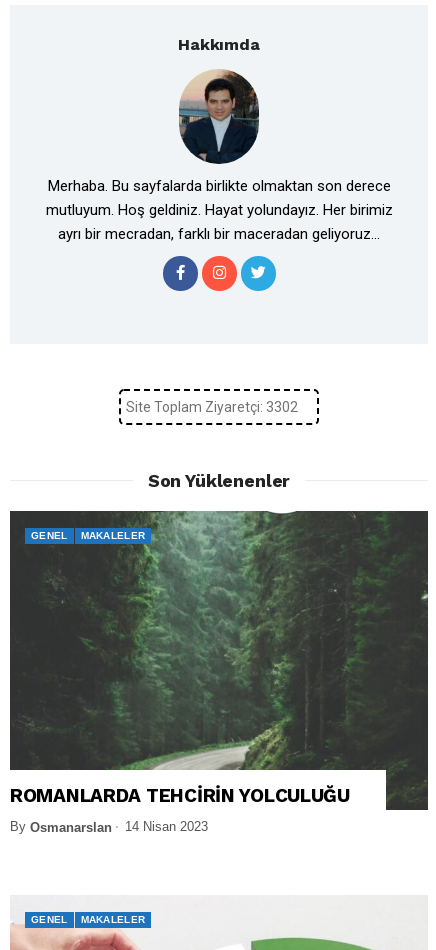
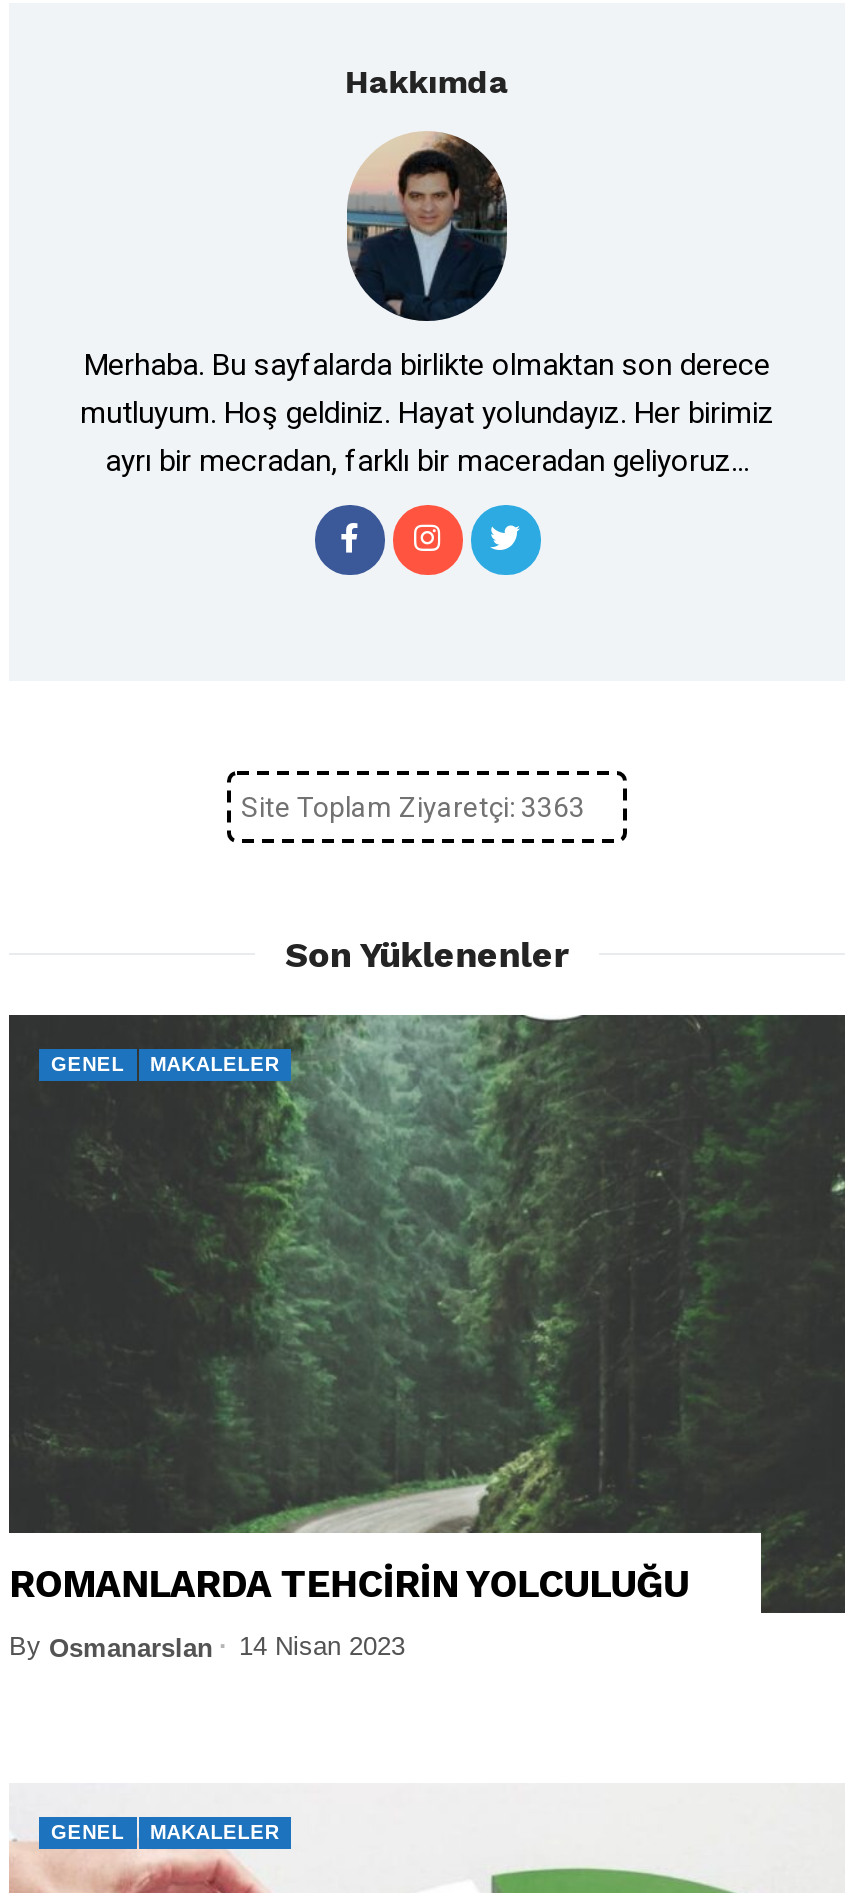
[126,399,298,415] Site Toplam Ziyaretçi: 3302 -> [241,791,585,823] Site Toplam Ziyaretçi: 3363

